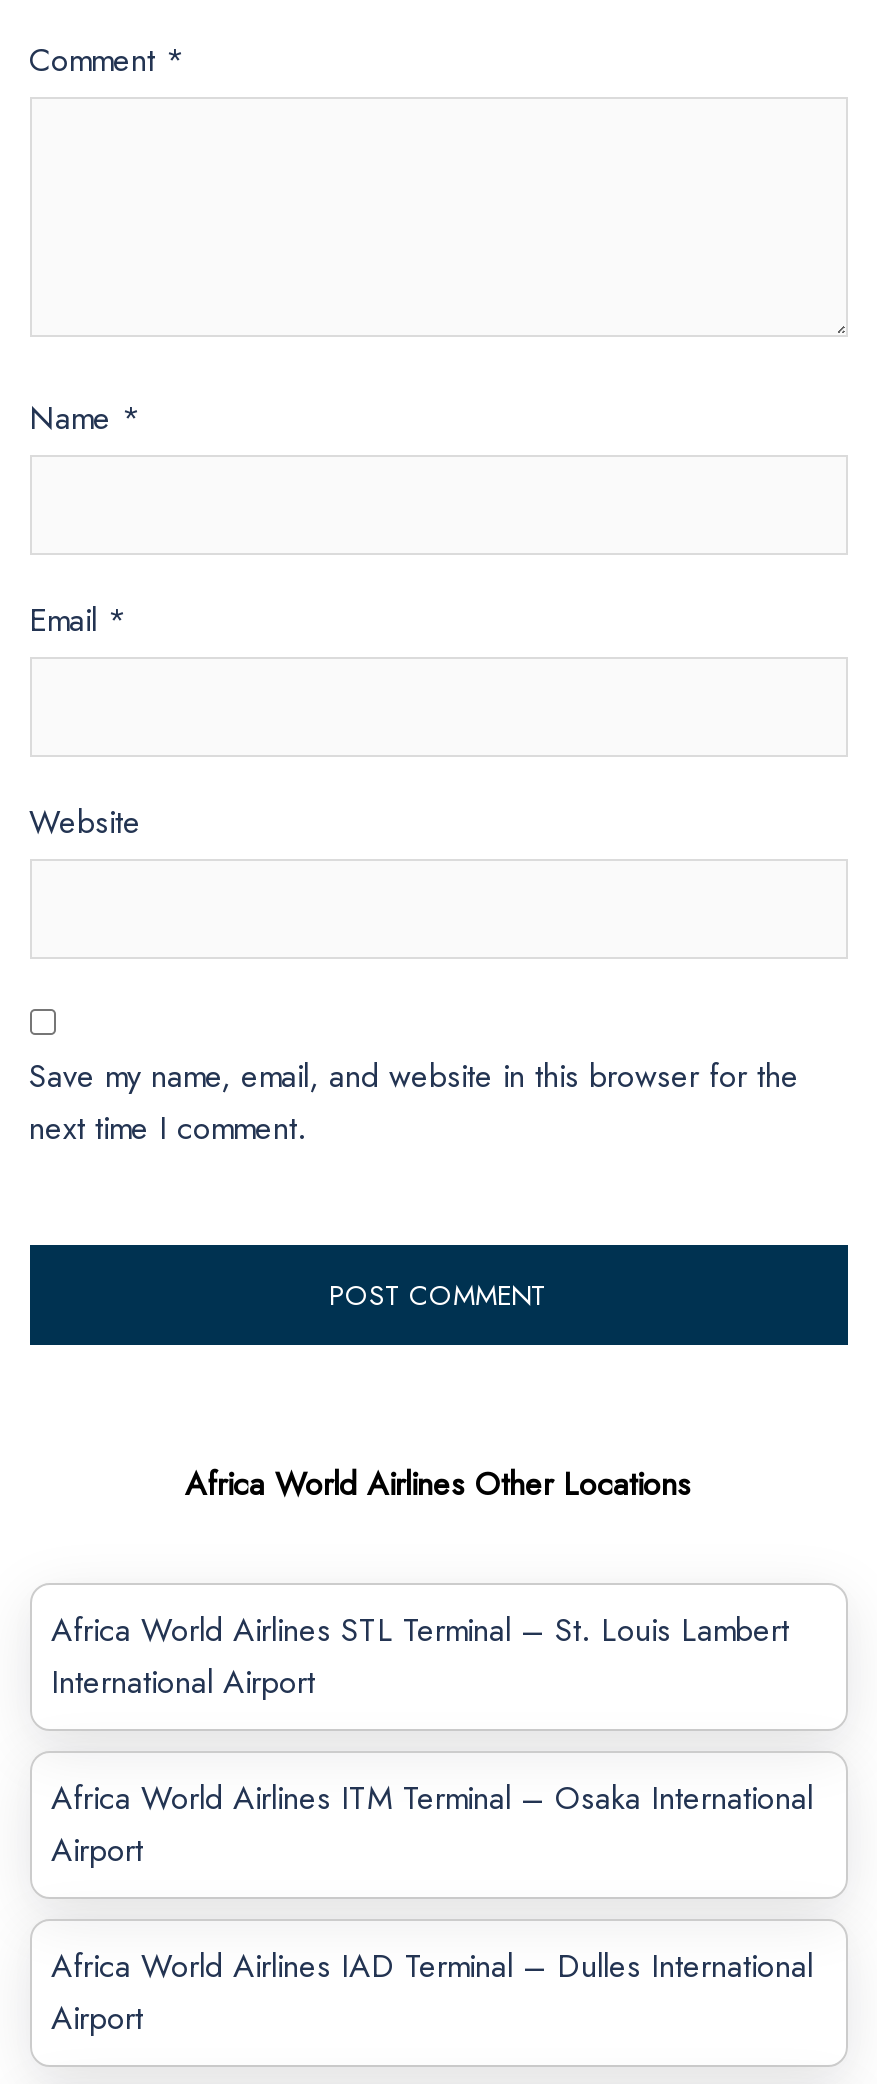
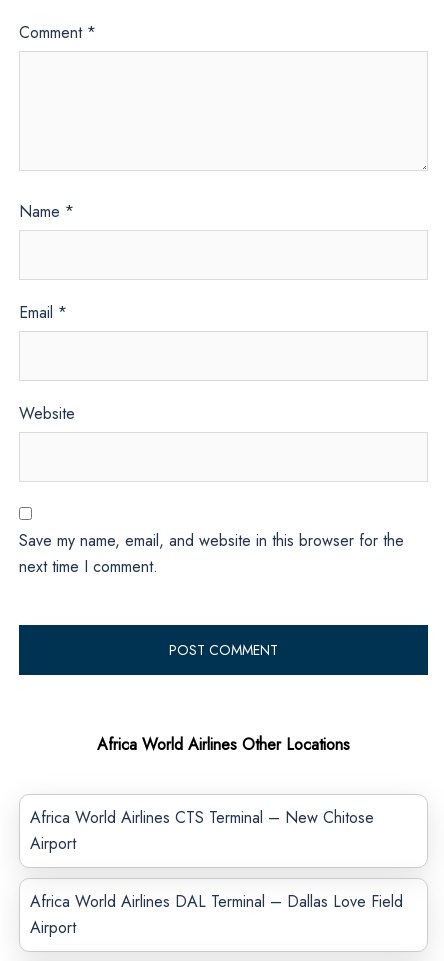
[51,1608,813,1822] Africa World Airlines STL Terminal – St. Louis Lambert | International Airport | Africa World Airlines ITM Terminal – Osaka International -> [29,806,373,829] Africa World Airlines CTS Terminal – New Chitose
[51,1944,813,1990] Africa World Airlines IAD Terminal – Dulles International -> [29,890,402,913] Africa World Airlines DAL Terminal – Dallas Love Field

